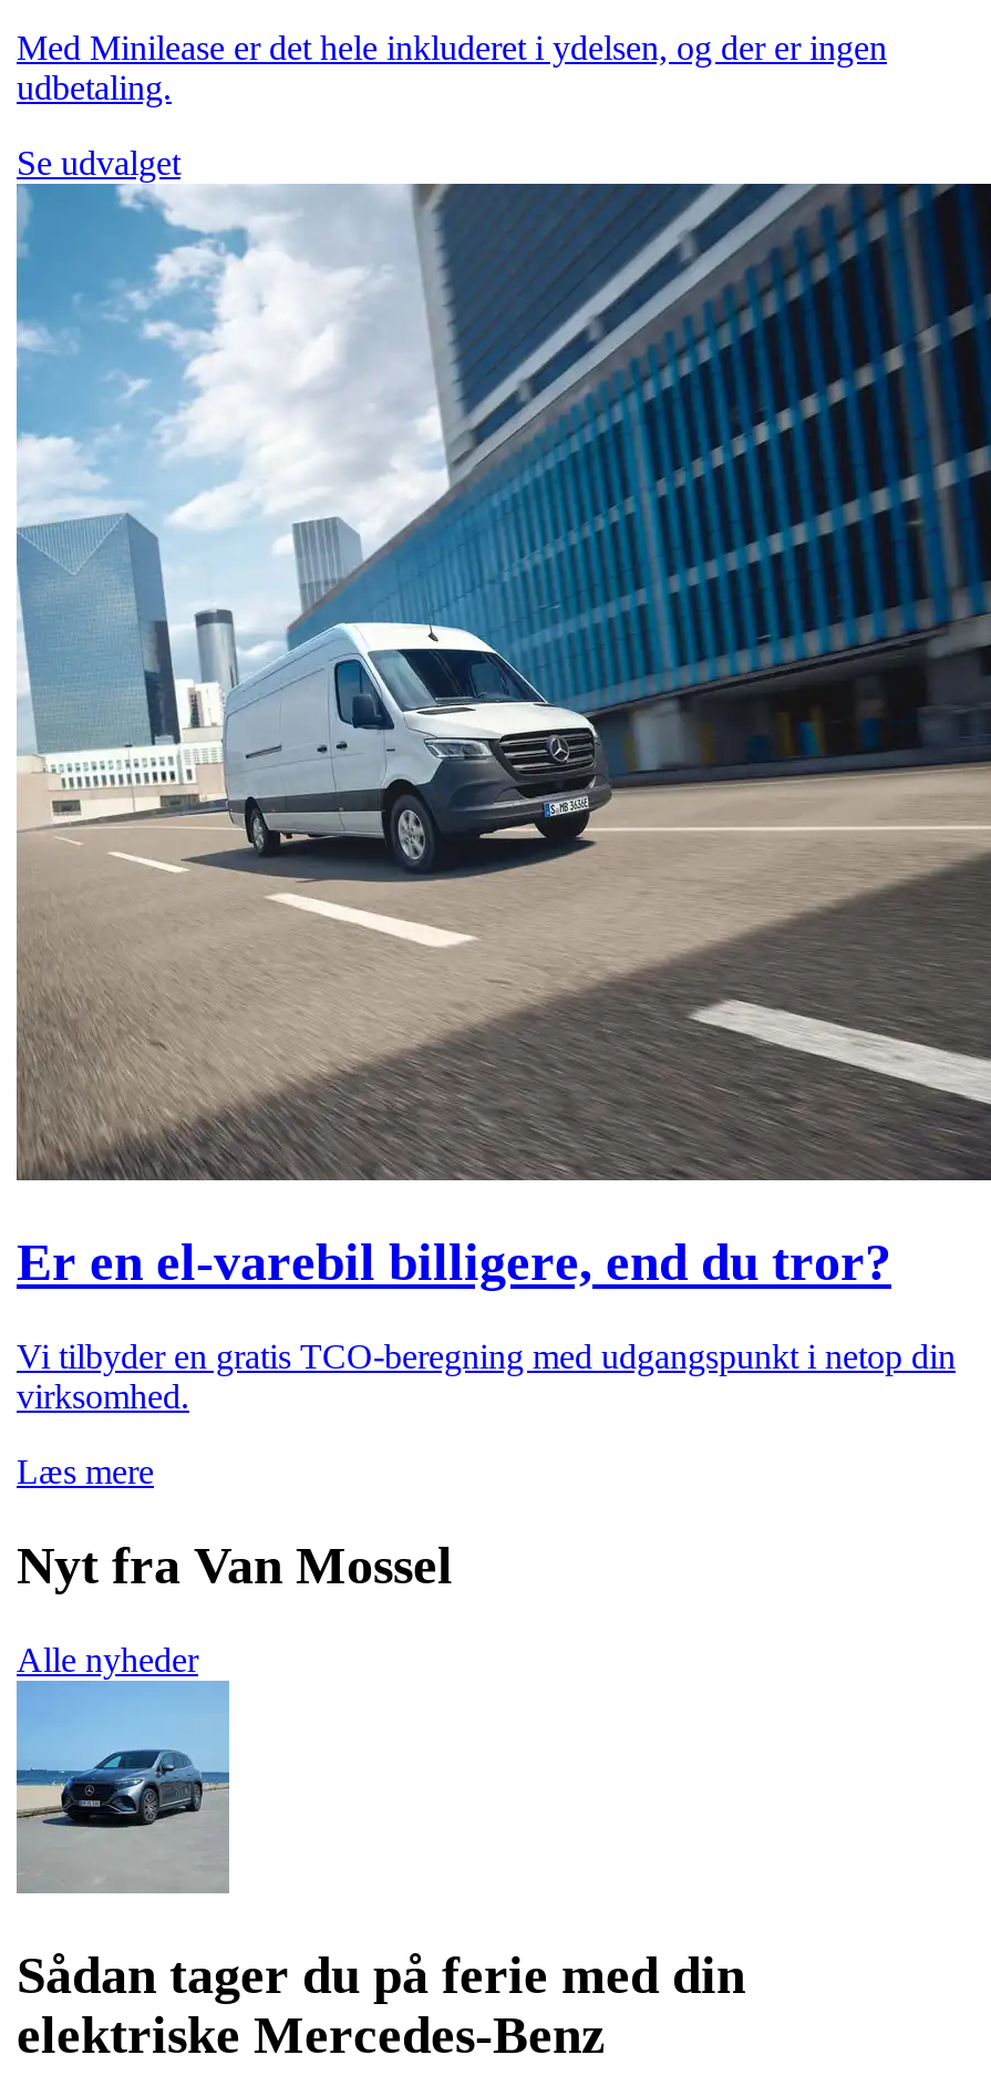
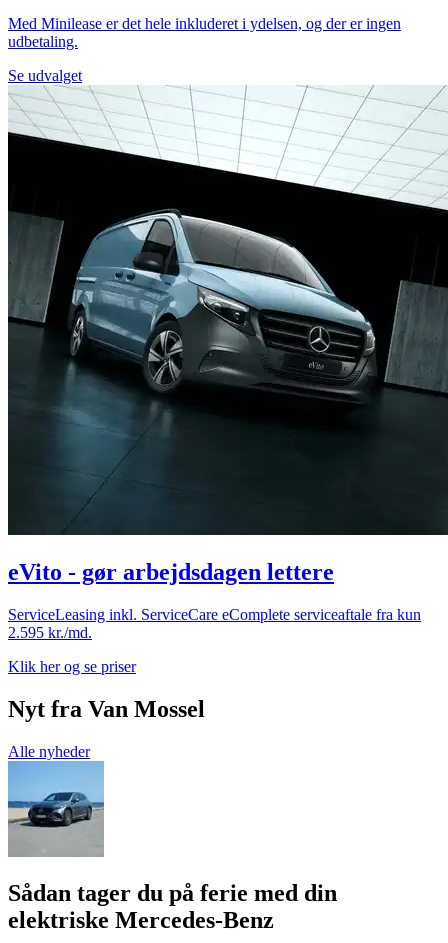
[14,180,984,1292] [image] | Er en el-varebil billigere, end du tror? -> [7,84,445,585] [image] | eVito - gør arbejdsdagen lettere
[17,1338,956,1415] Vi tilbyder en gratis TCO-beregning med udgangspunkt i netop din | virksomhed. -> [8,606,421,641] ServiceLeasing inkl. ServiceCare eComplete serviceaftale fra kun | 2.595 kr./md.
[17,1453,154,1491] Læs mere -> [8,658,136,675] Klik her og se priser

